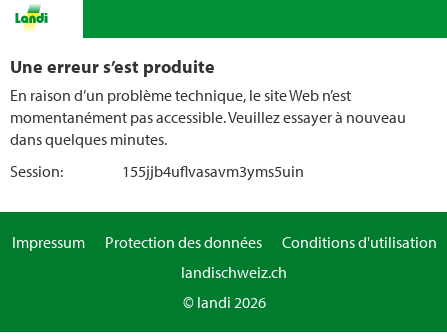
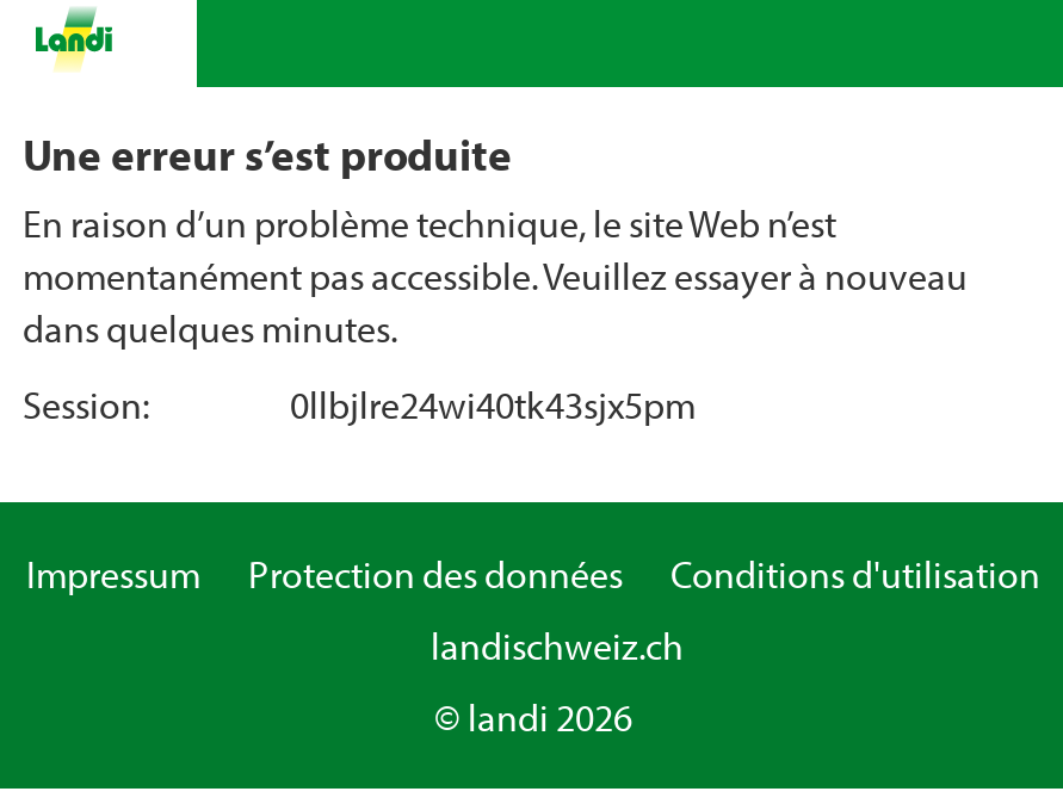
[122,161,304,181] 155jjb4uflvasavm3yms5uin -> [290,381,696,428] 0llbjlre24wi40tk43sjx5pm

